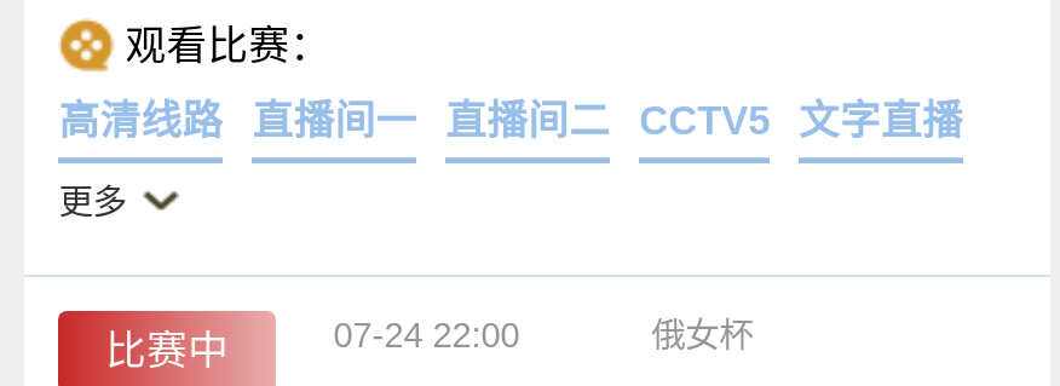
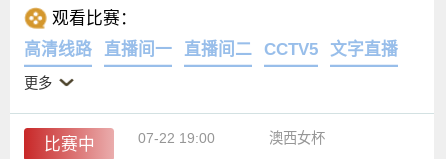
[333,316,753,355] 07-24 22:00 | 俄女杯 -> [138,130,325,146] 07-22 19:00 | 澳西女杯

